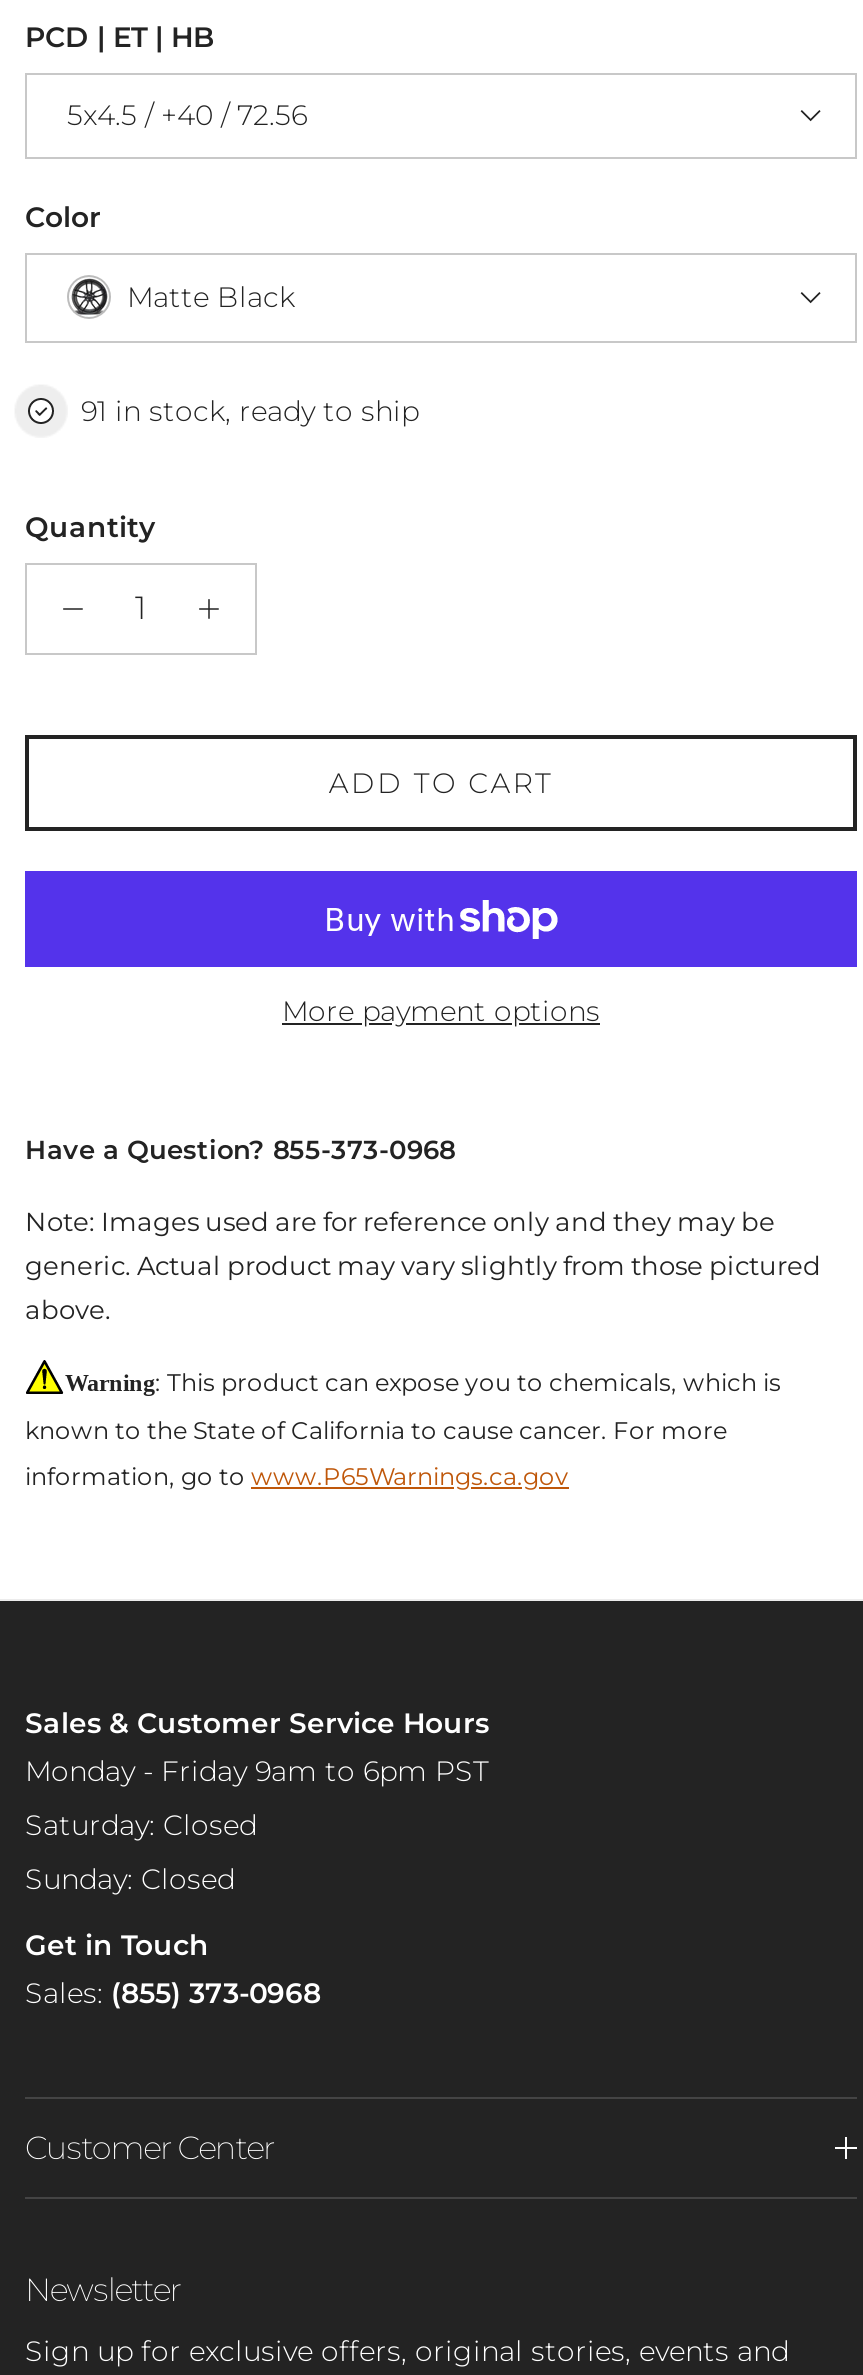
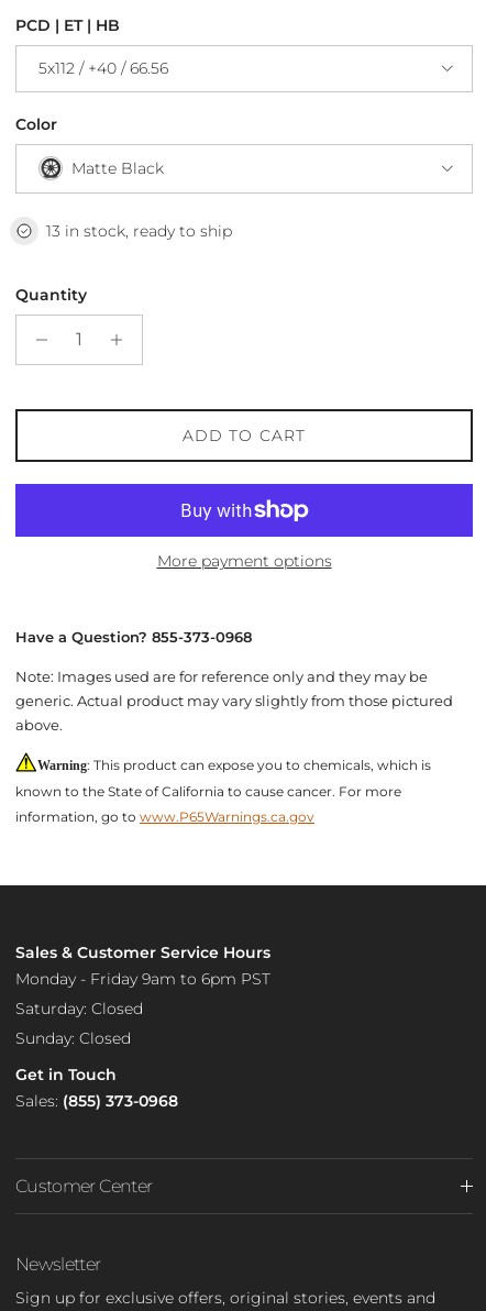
[67,97,307,133] 5x4.5 / +40 / 72.56 -> [38,59,168,78] 5x112 / +40 / 66.56
[81,392,419,428] 91 in stock, ready to ship -> [46,221,232,241] 13 in stock, ready to ship

